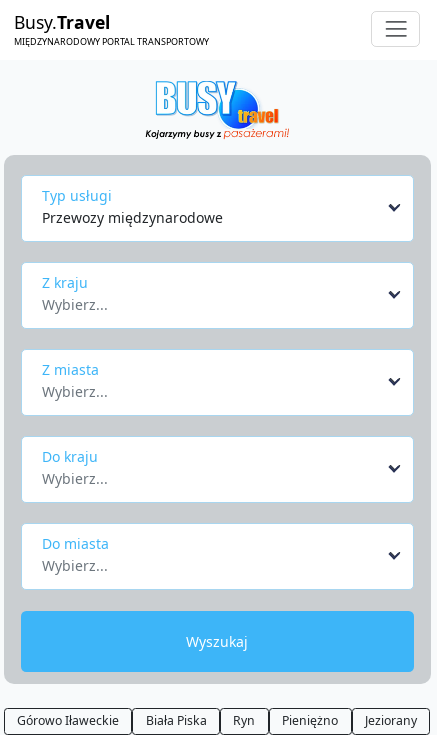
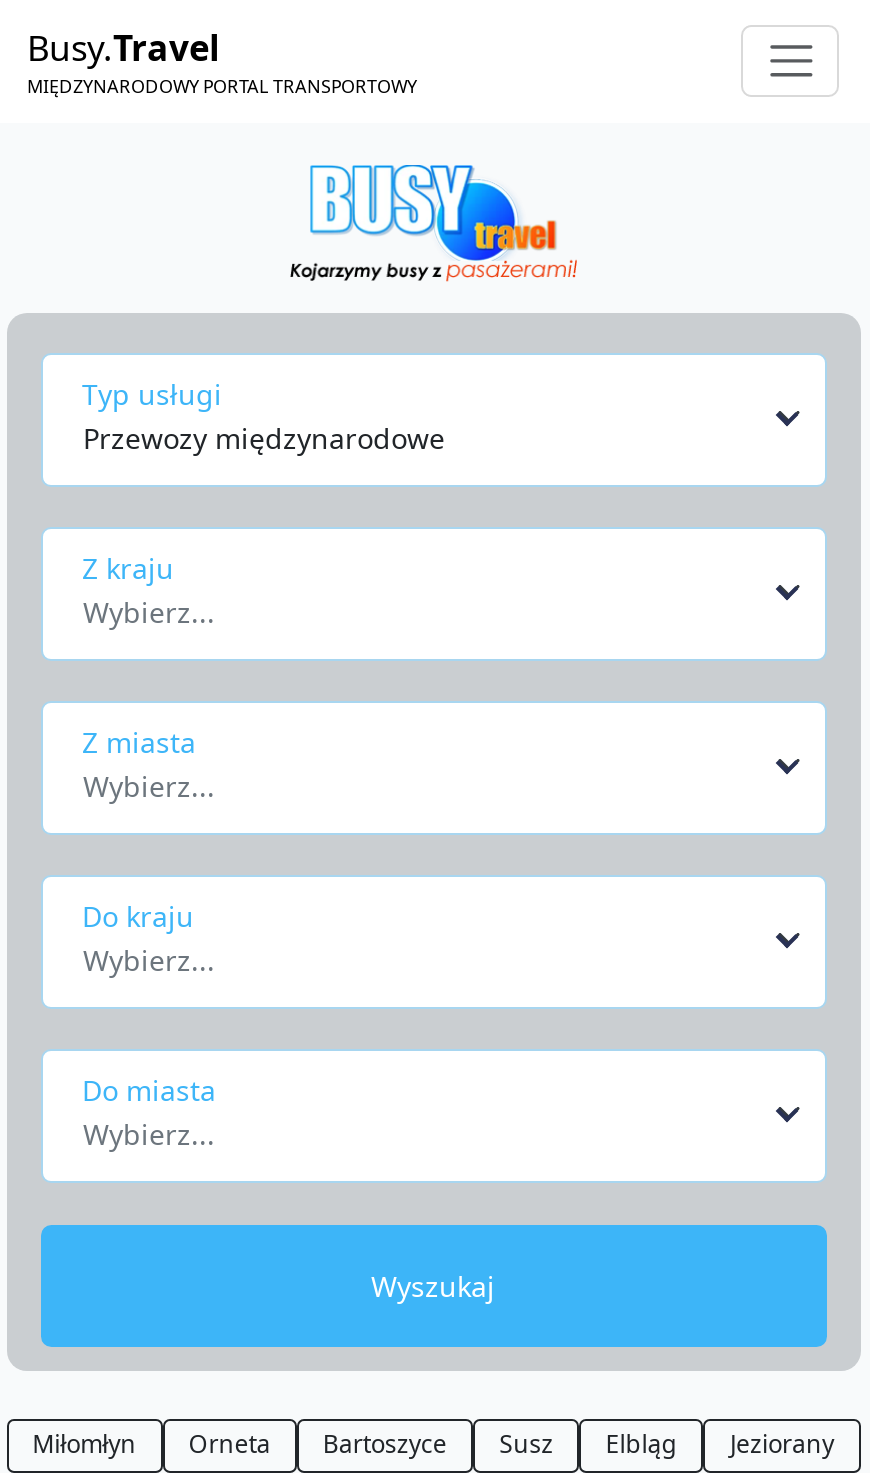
[17,712,338,729] Górowo Iławeckie | Biała Piska | Ryn | Pieniężno -> [32,1427,678,1461] Miłomłyn | Orneta | Bartoszyce | Susz | Elbląg

